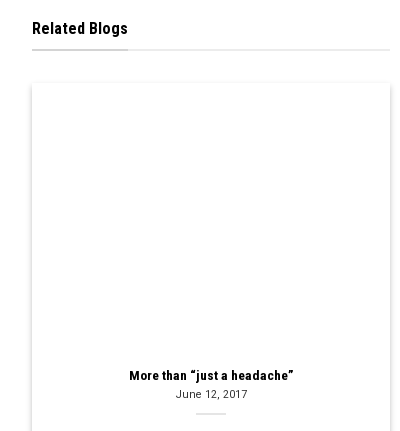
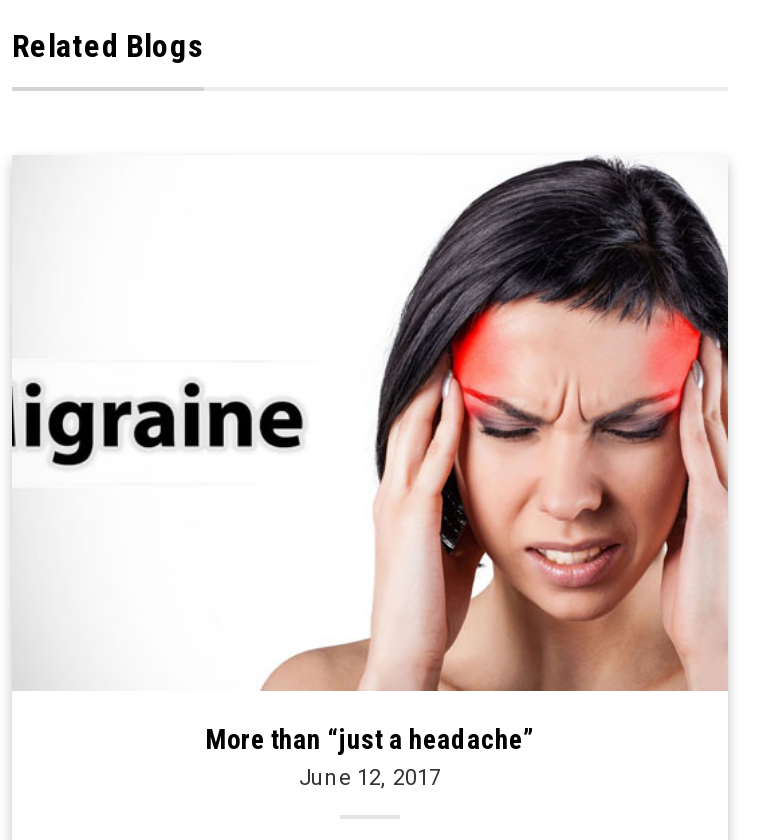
none -> [10,155,730,693] [image]

